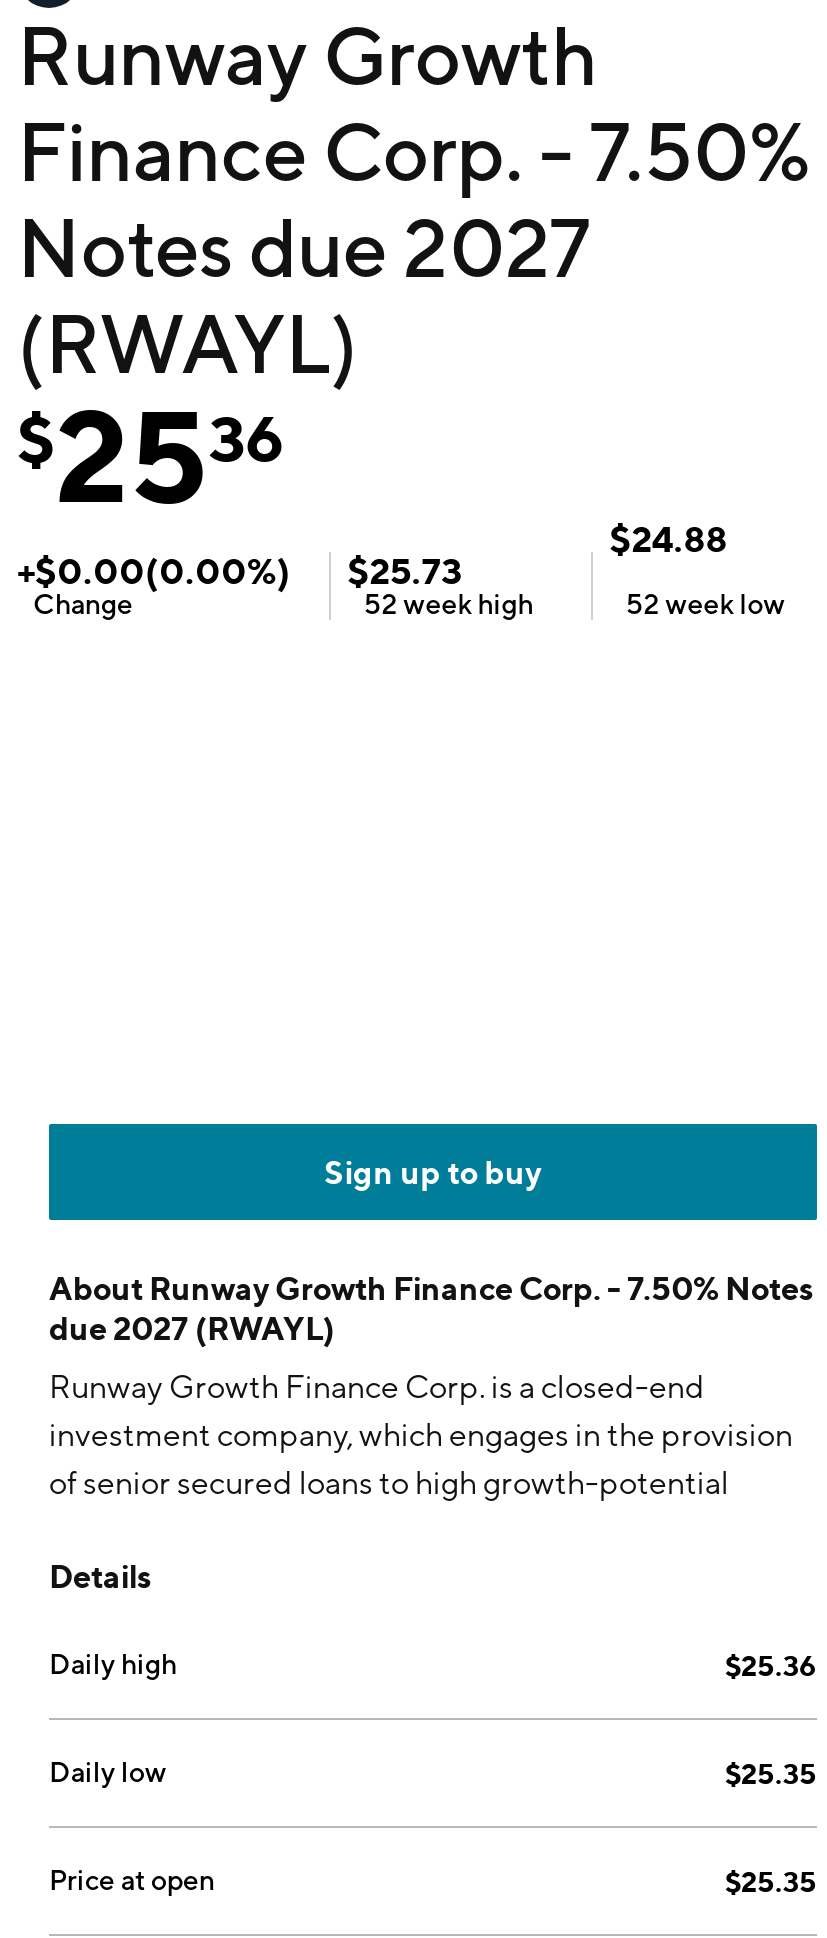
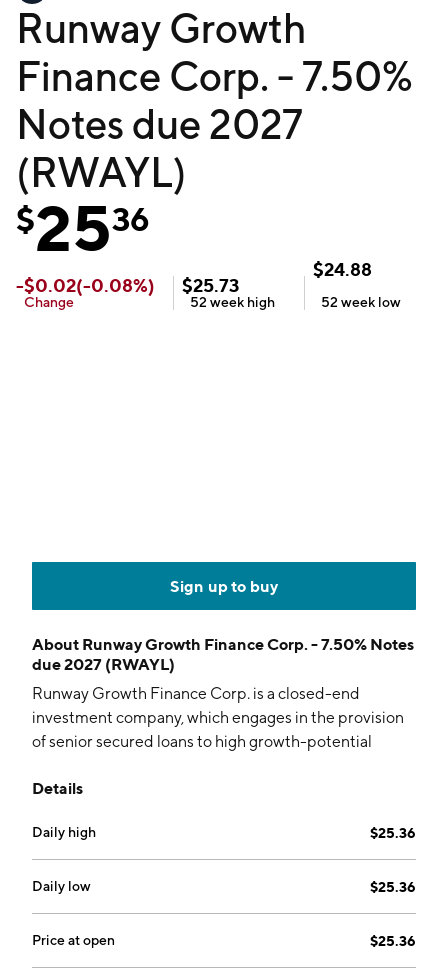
[17,548,461,592] +$0.00(0.00%) $25.73 -> [16,274,239,296] -$0.02(-0.08%) $25.73
[725,1756,817,1790] $25.35 -> [370,878,416,895] $25.36
[725,1864,817,1898] $25.35 -> [370,932,416,949] $25.36

